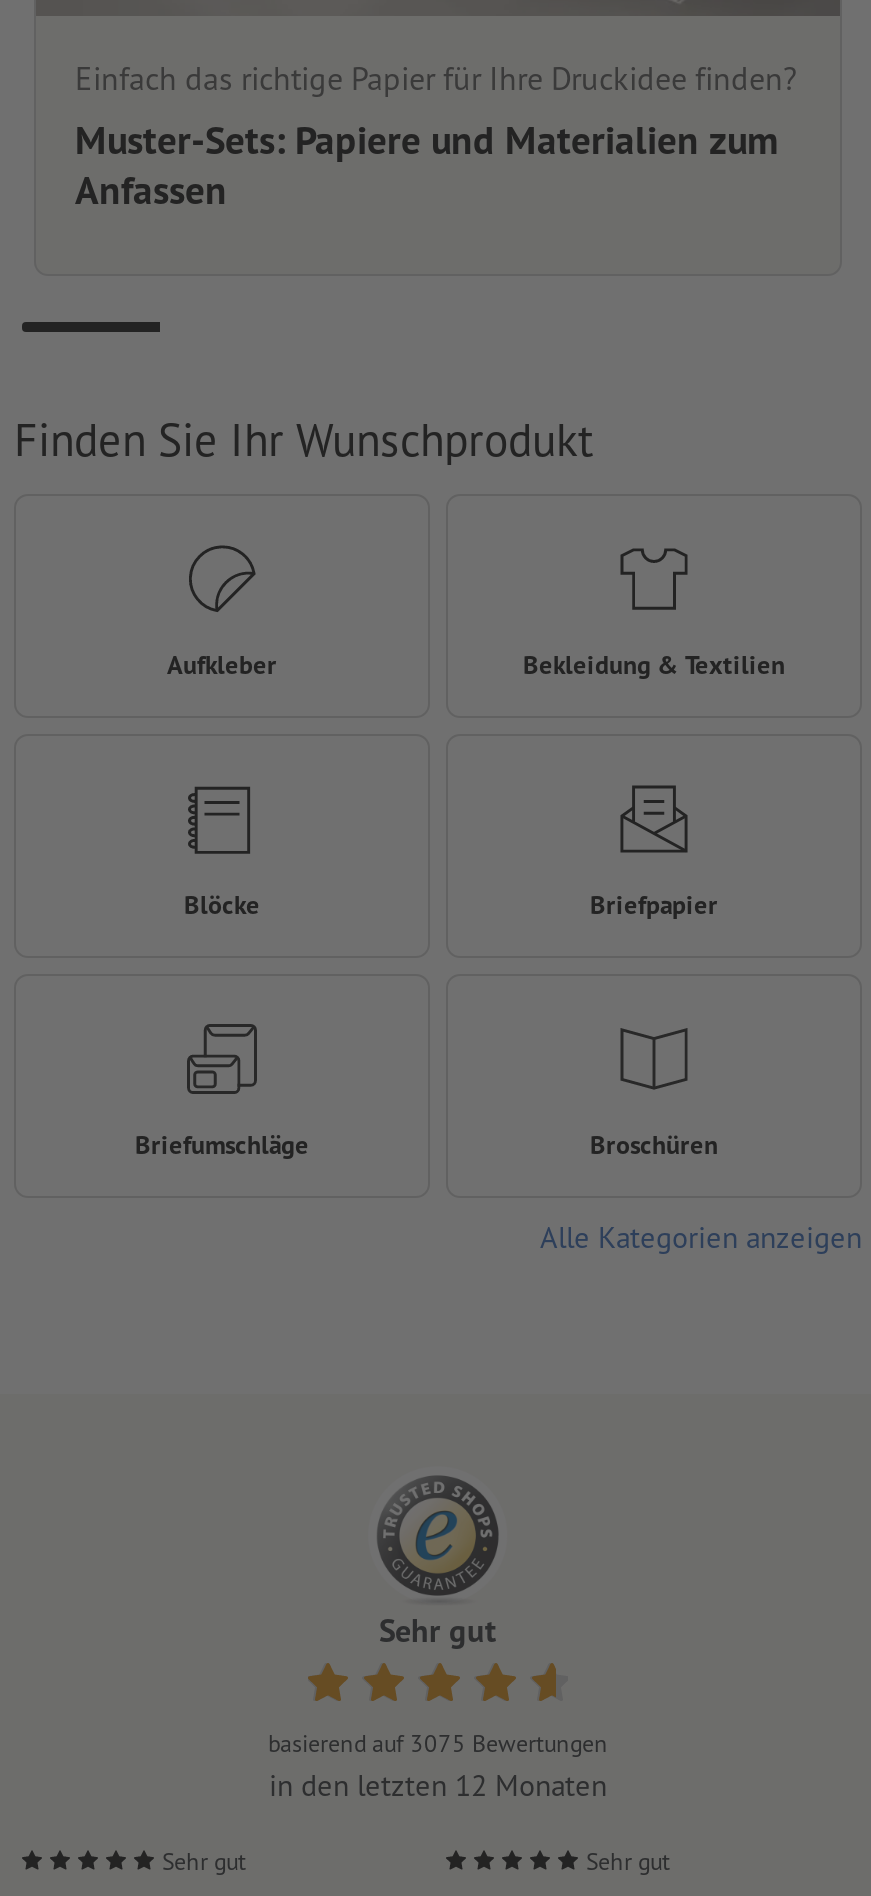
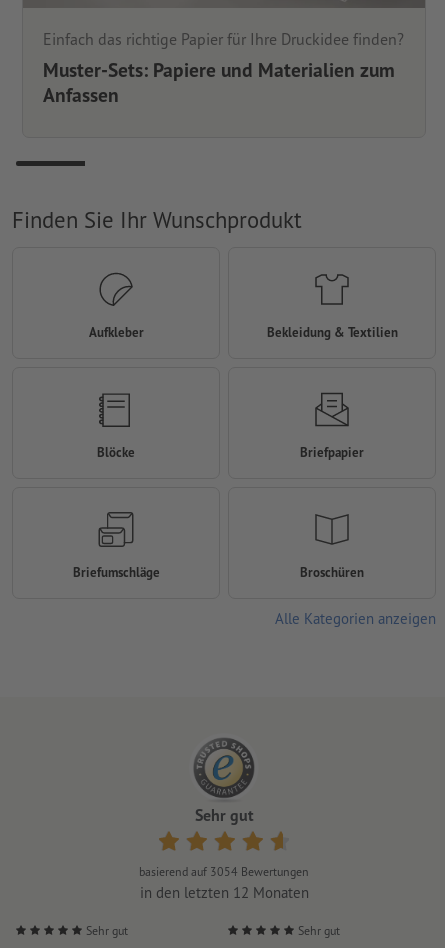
[268,1728,608,1758] basierend auf 3075 Bewertungen -> [139,864,309,879] basierend auf 3054 Bewertungen

